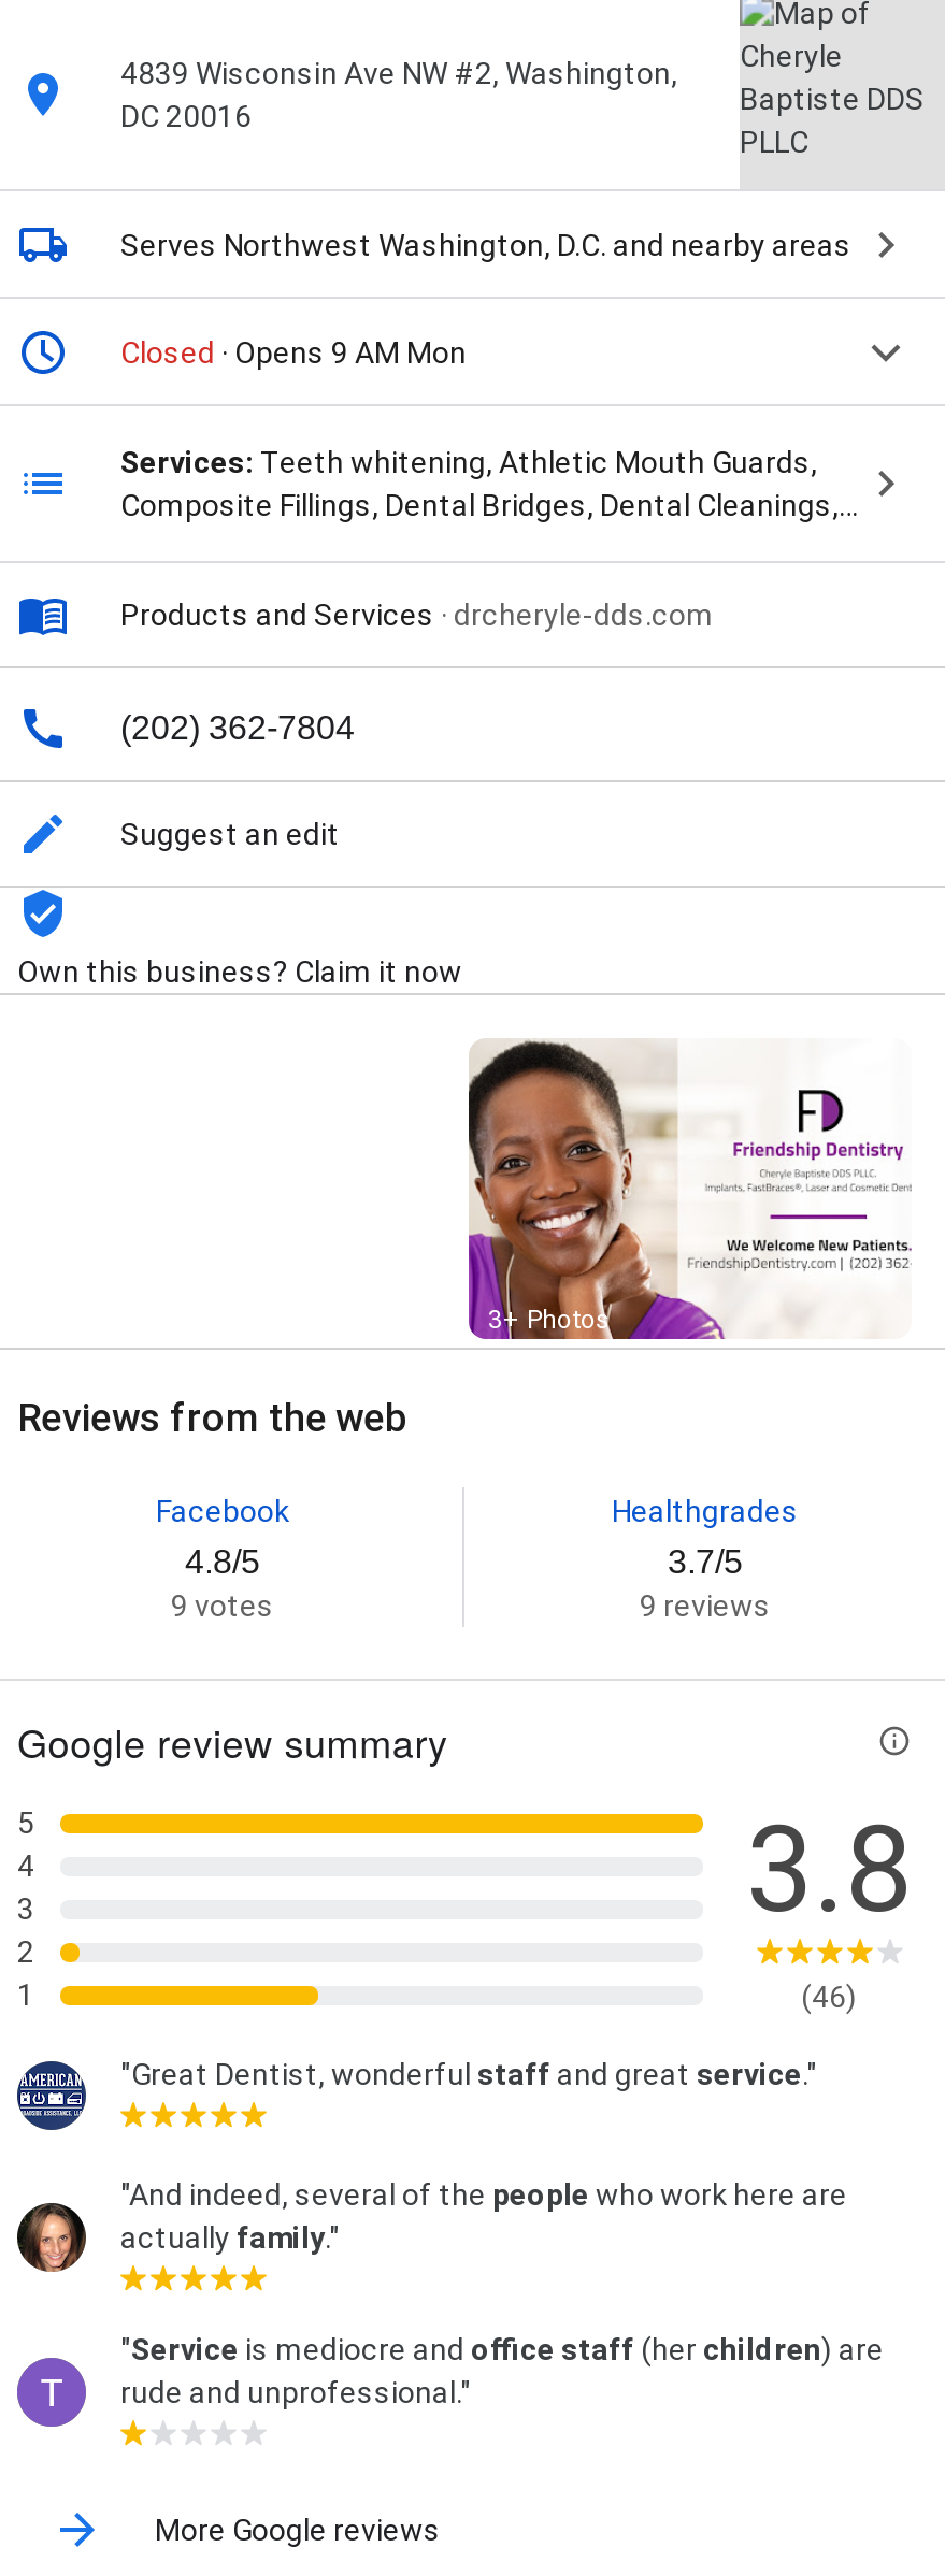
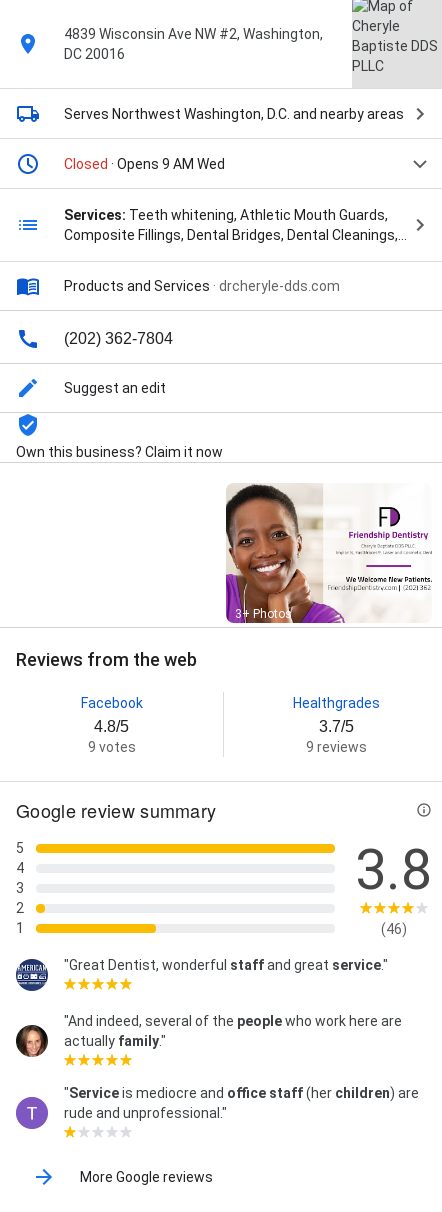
[120,336,467,370] Closed · Opens 9 AM Mon -> [64,156,225,172] Closed · Opens 9 AM Wed

